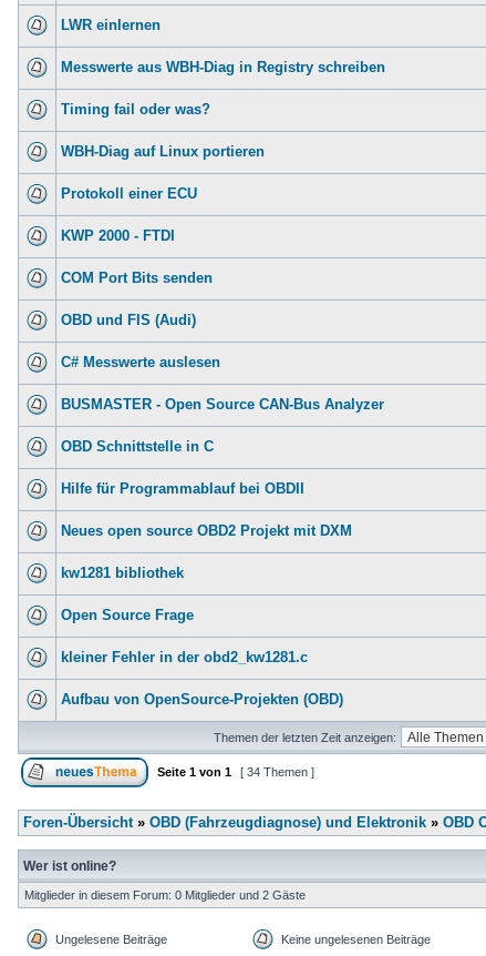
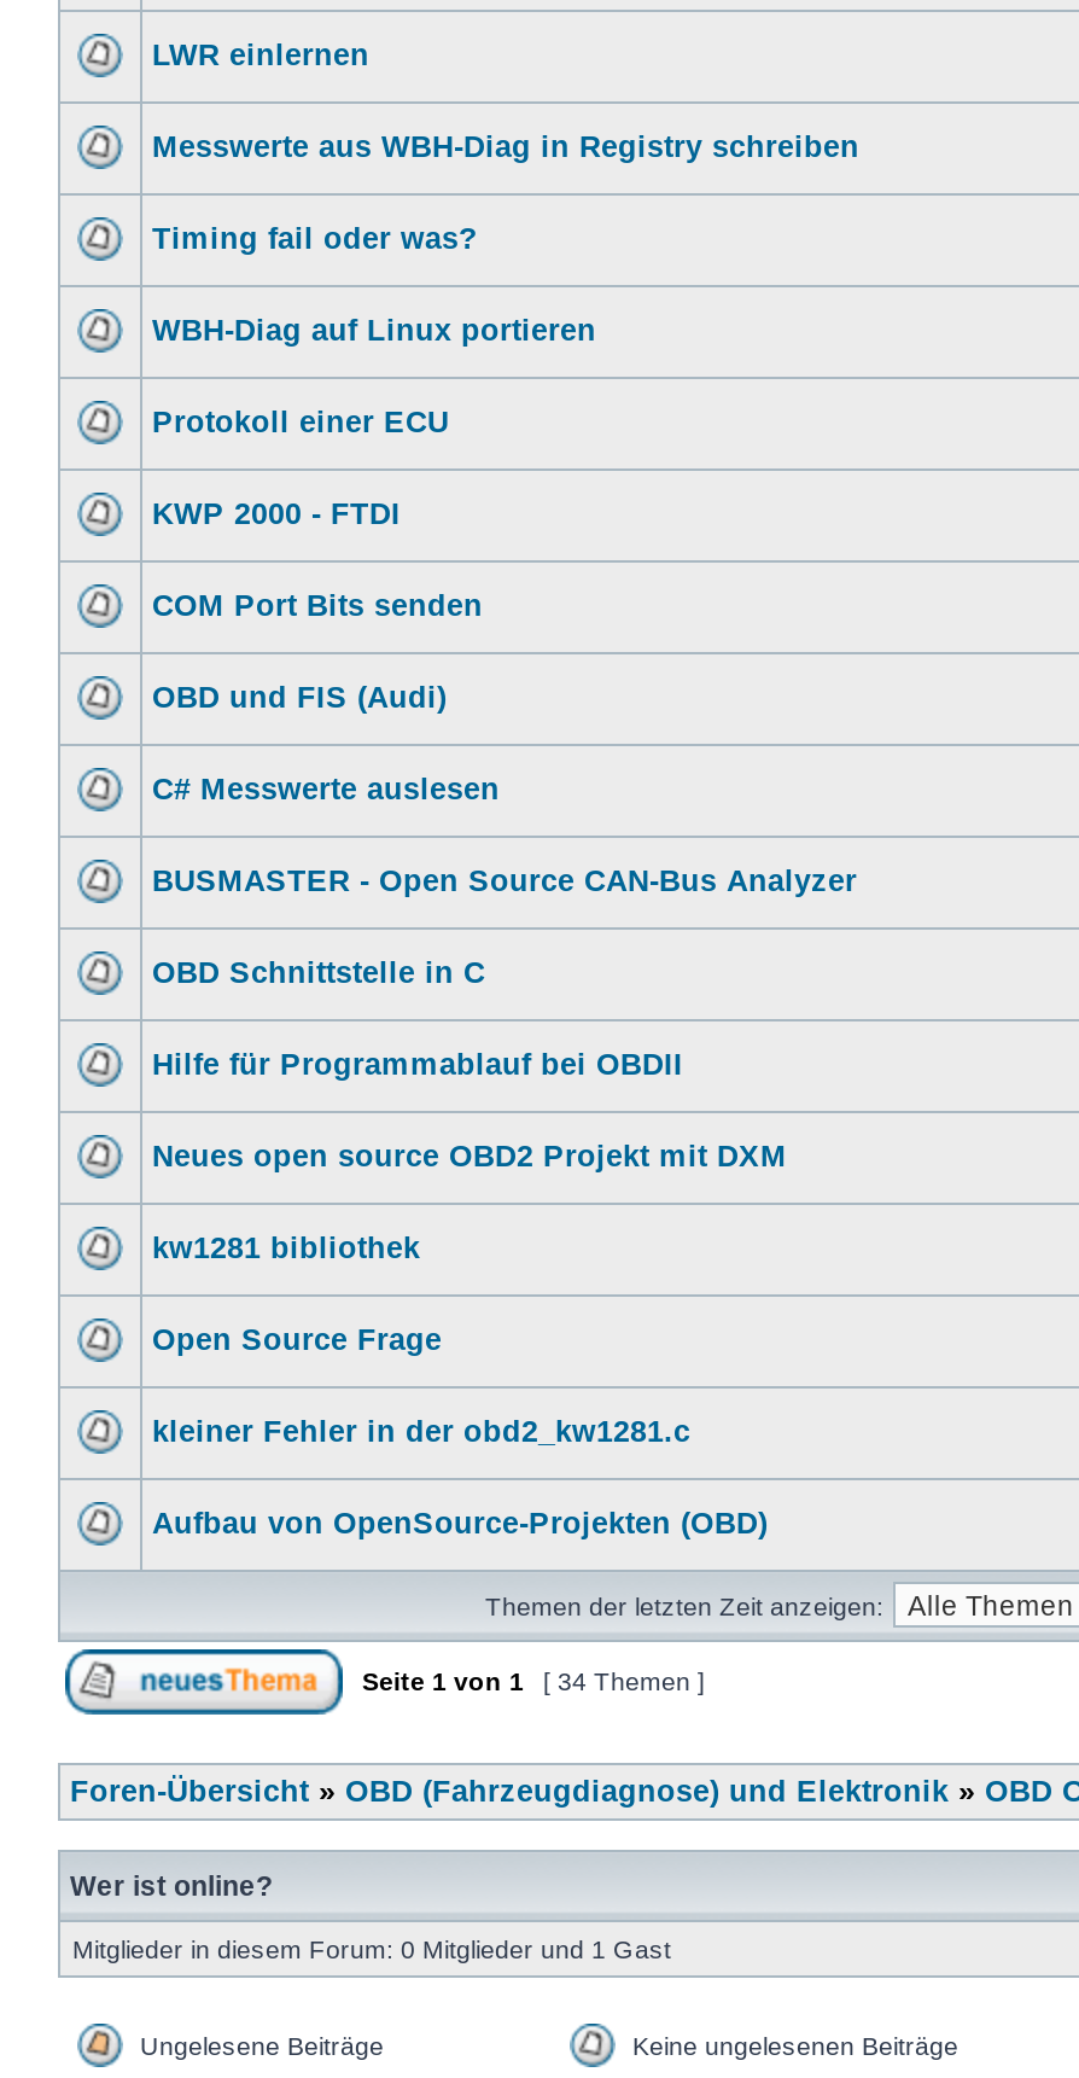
[24,888,306,902] Mitglieder in diesem Forum: 0 Mitglieder und 2 Gäste -> [72,1934,671,1963] Mitglieder in diesem Forum: 0 Mitglieder und 1 Gast

